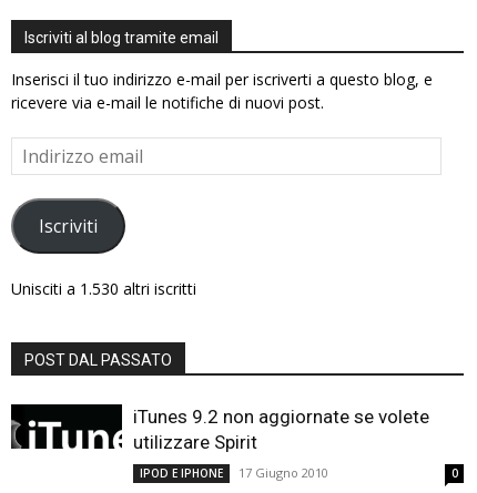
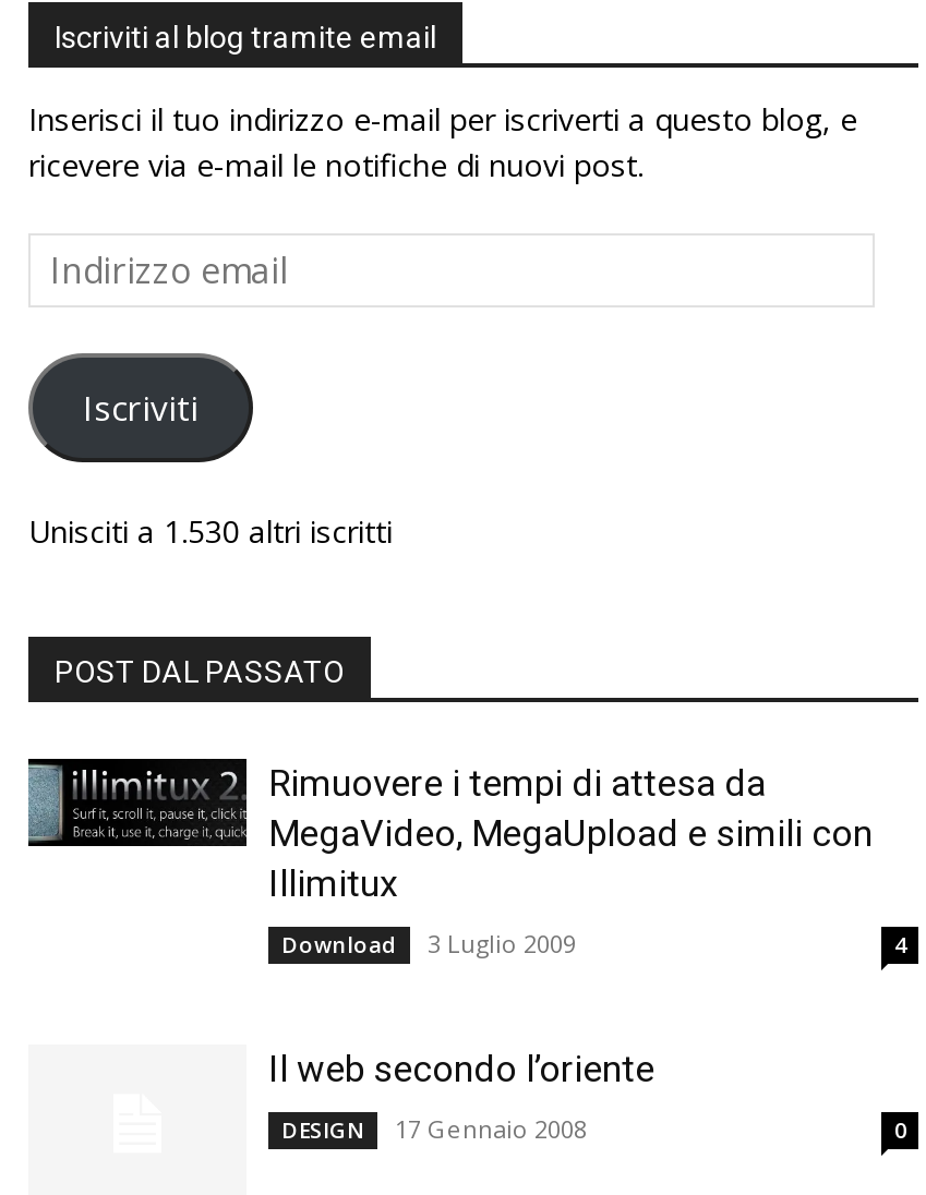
[10,406,429,481] [image] | iTunes 9.2 non aggiornate se volete | utilizzare Spirit | IPOD E IPHONE | 17 Giugno 2010 -> [26,761,907,1145] [image] | Rimuovere i tempi di attesa da | MegaVideo, MegaUpload e simili con | Illimitux | Download | 3 Luglio 2009 | 4 | Il web secondo l’oriente | DESIGN | 17 Gennaio 2008

